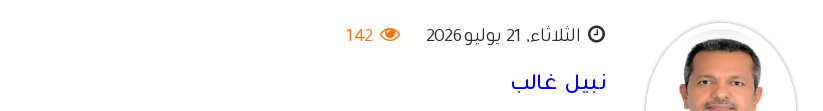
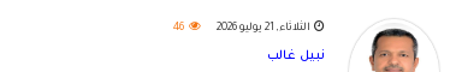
[346,28,372,48] 142 -> [173,22,184,34] 46

